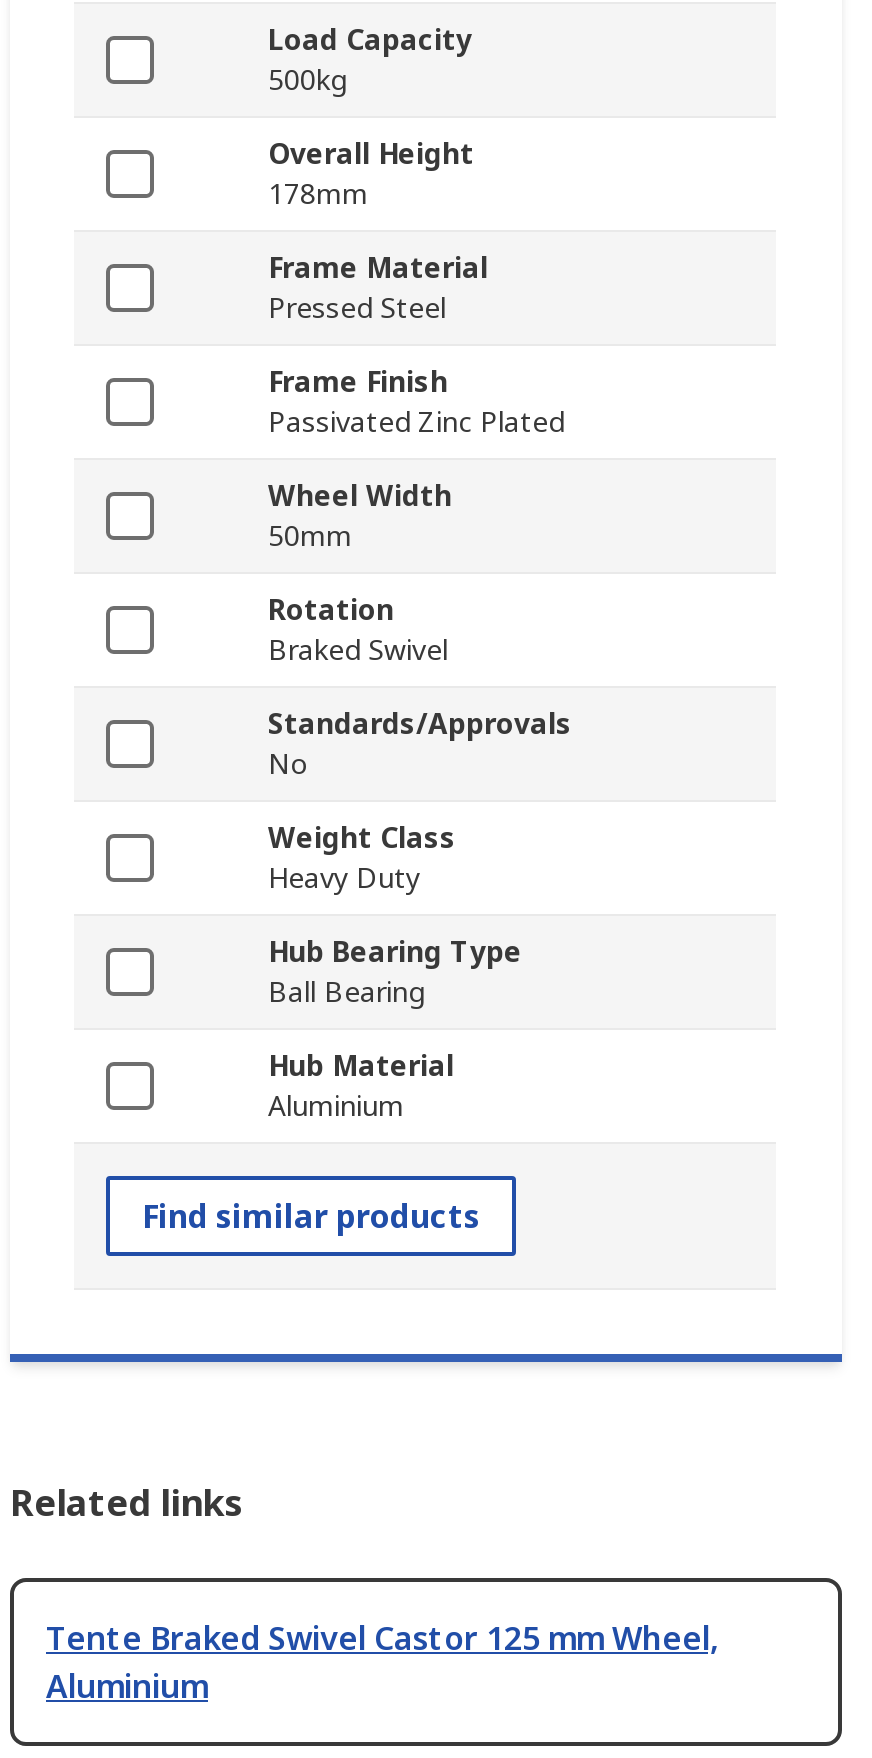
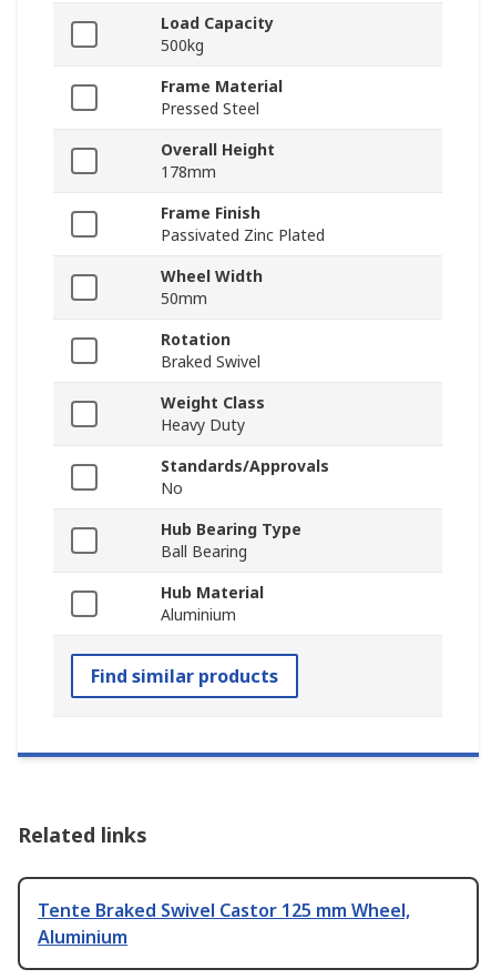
moved [268,135,474,213] -> [161,139,275,183]: Overall Height | 178mm
moved [268,249,488,327] -> [161,76,283,119]: Frame Material | Pressed Steel
moved [268,705,572,783] -> [161,456,329,499]: Standards/Approvals | No
moved [268,819,456,897] -> [161,392,265,436]: Weight Class | Heavy Duty

